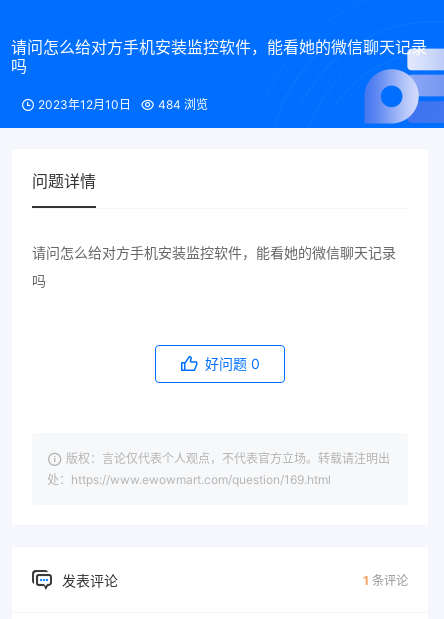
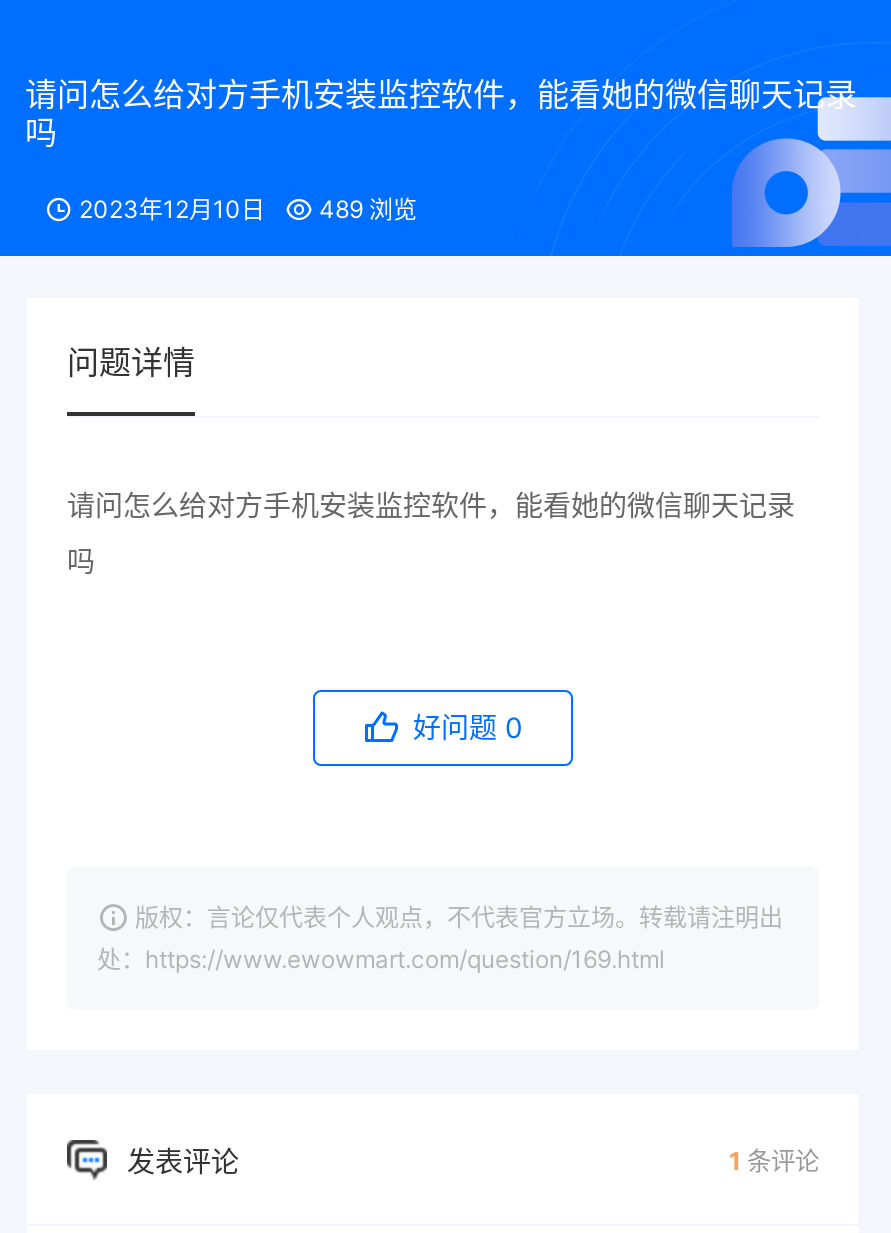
[38,97,208,112] 2023年12月10日 484 浏览 -> [79,194,417,224] 2023年12月10日 489 浏览

